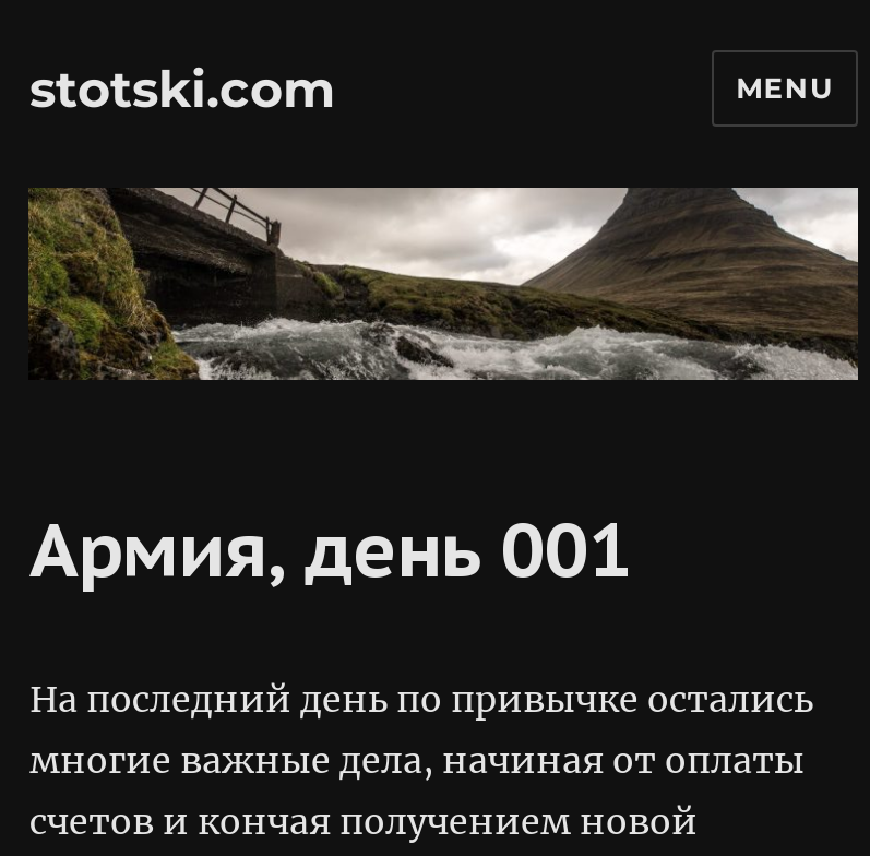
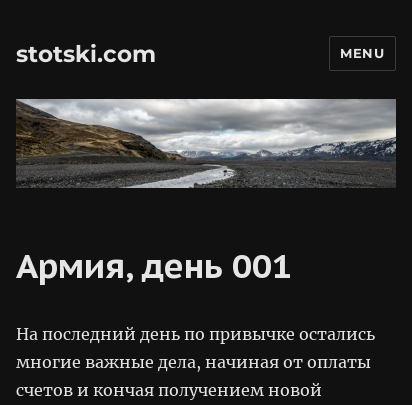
[28,186,860,382] [image] -> [16,98,397,189] [image]

